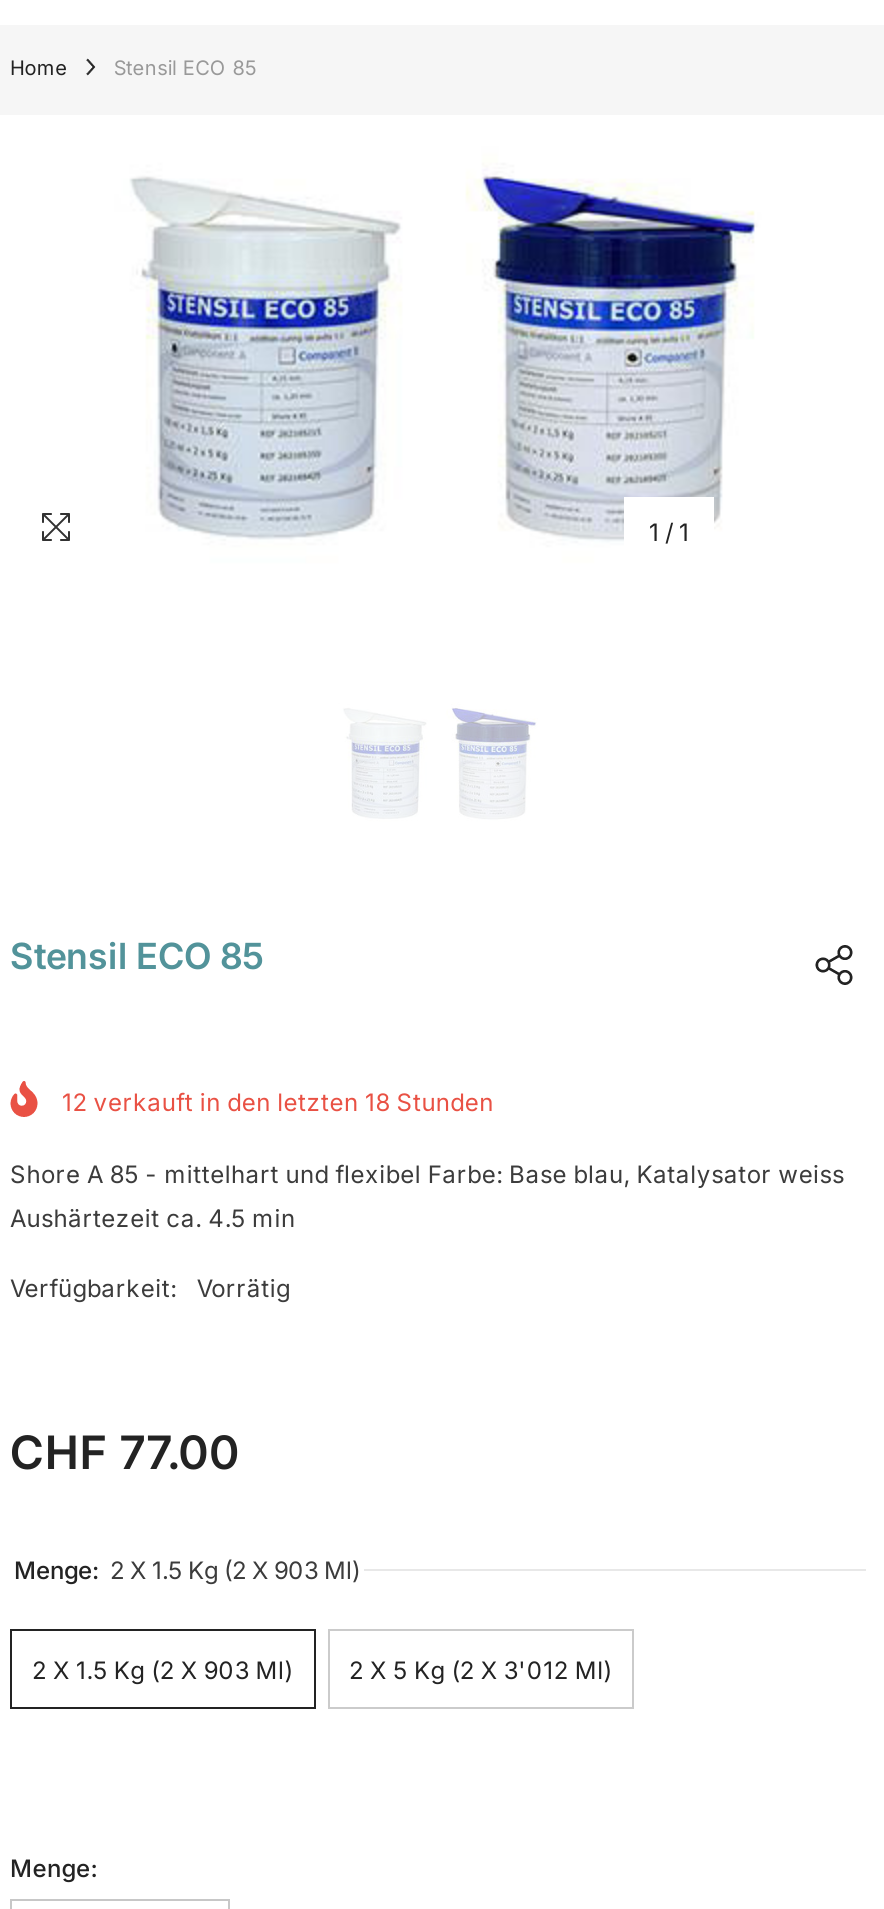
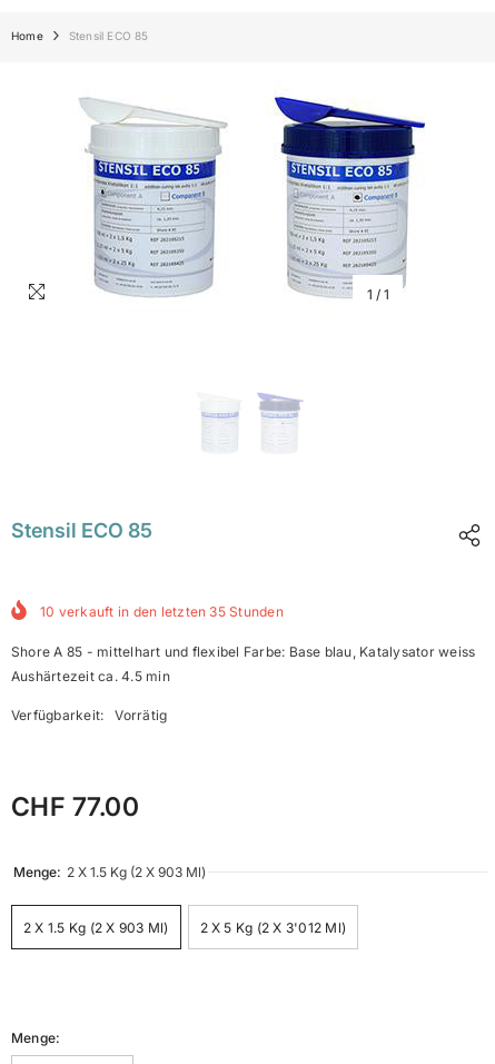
[62,1086,494,1116] 12 verkauft in den letzten 18 Stunden -> [40,603,284,620] 10 verkauft in den letzten 35 Stunden

